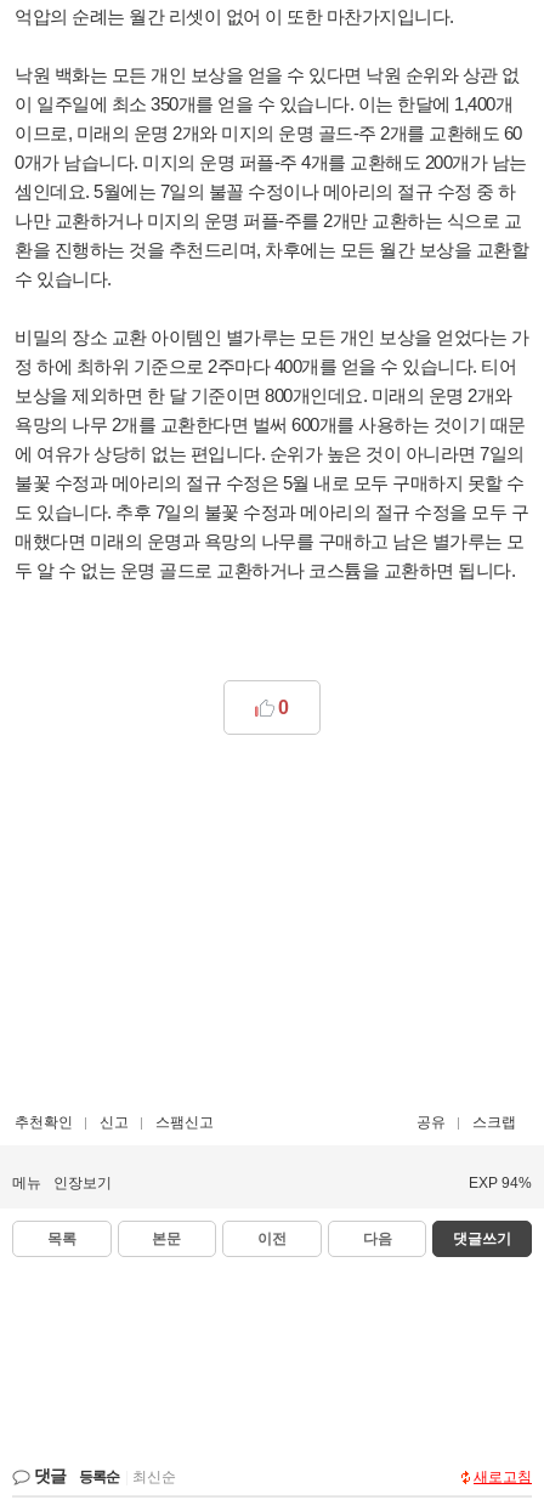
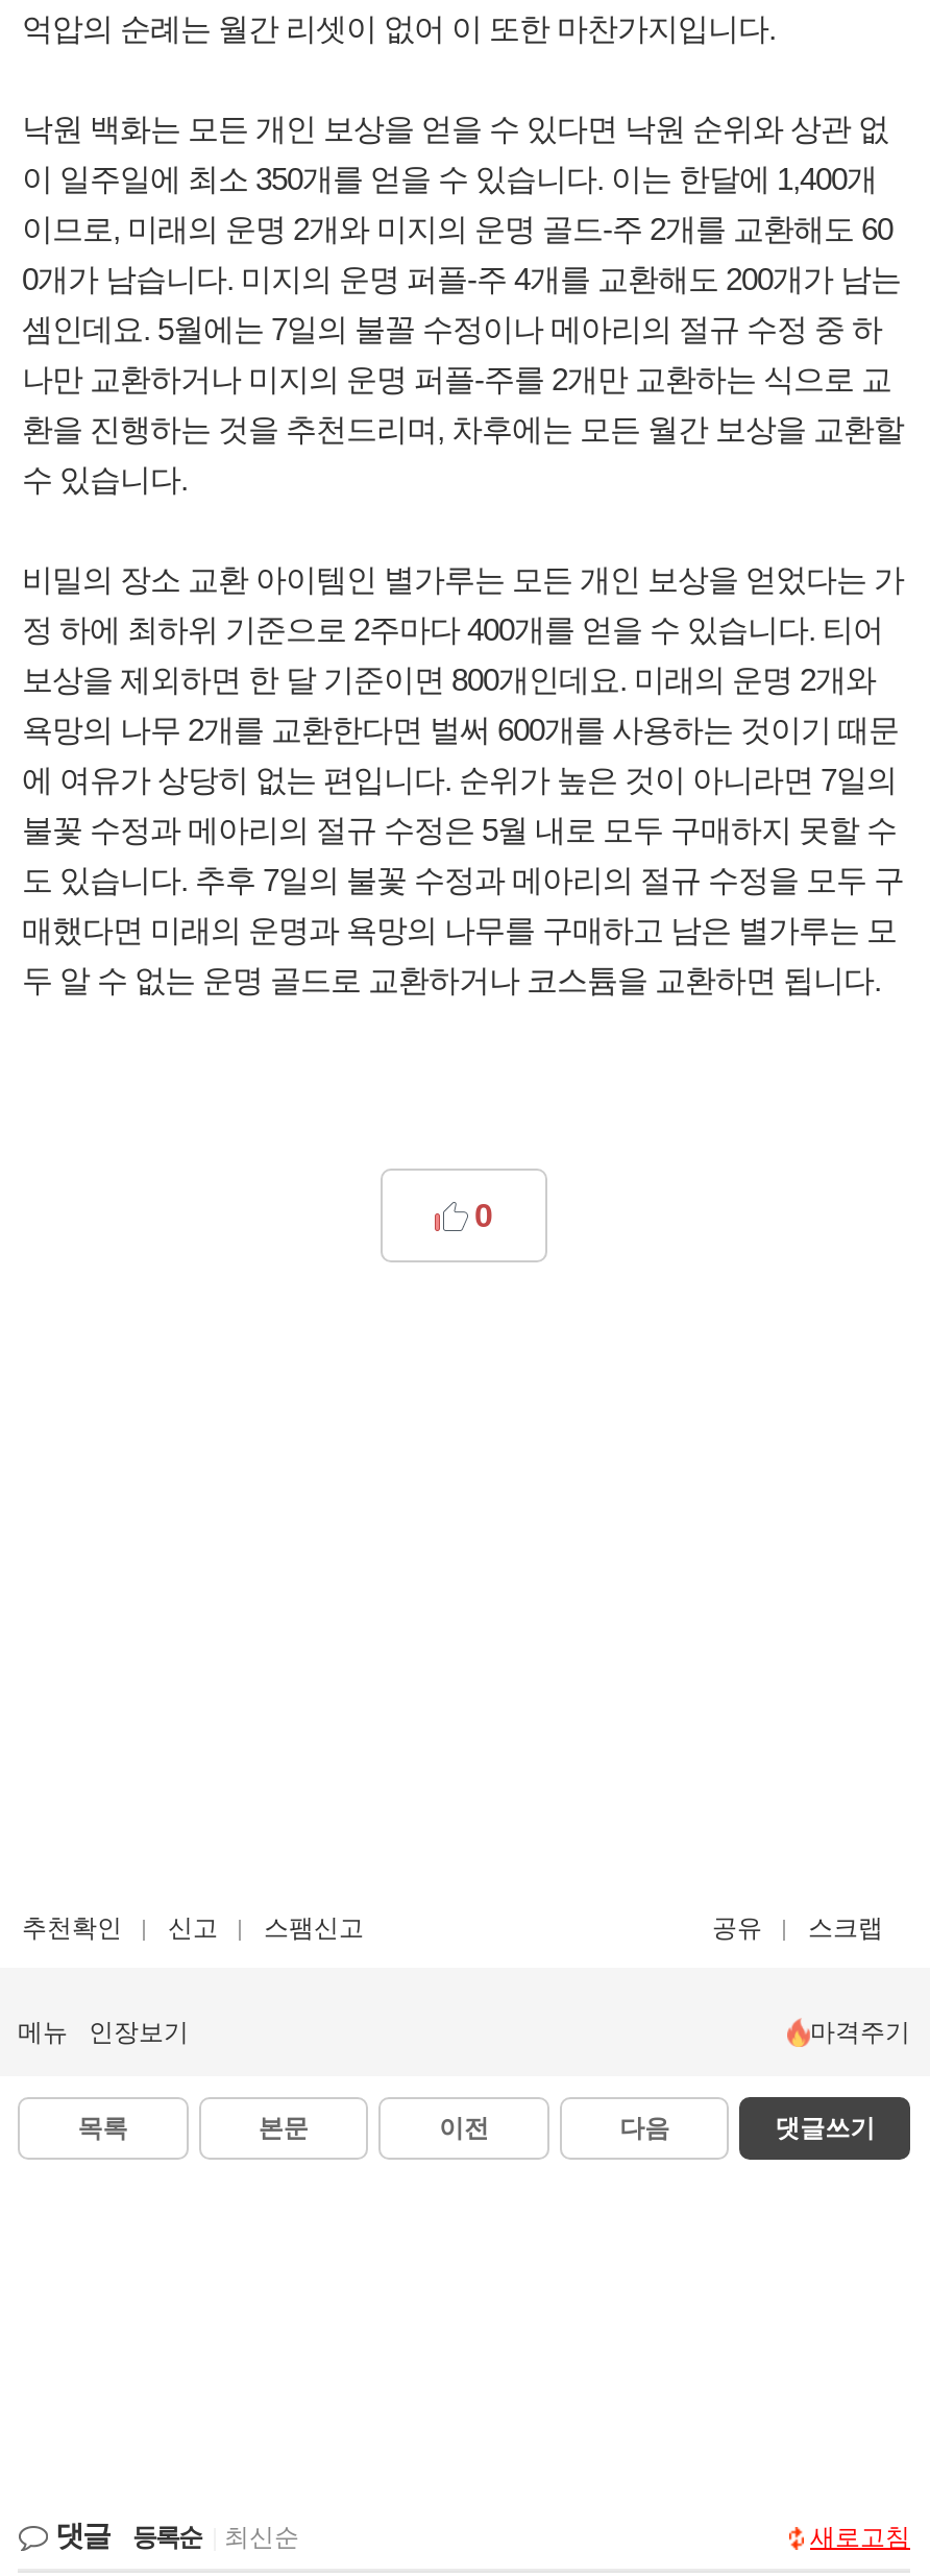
[469,1174,532,1191] EXP 94% -> [810,2018,910,2047] 마격주기

